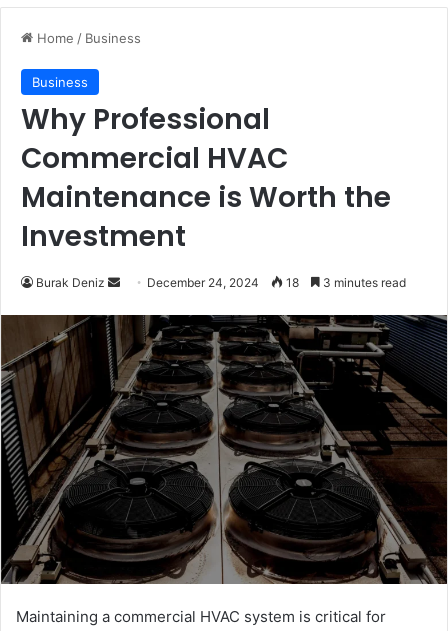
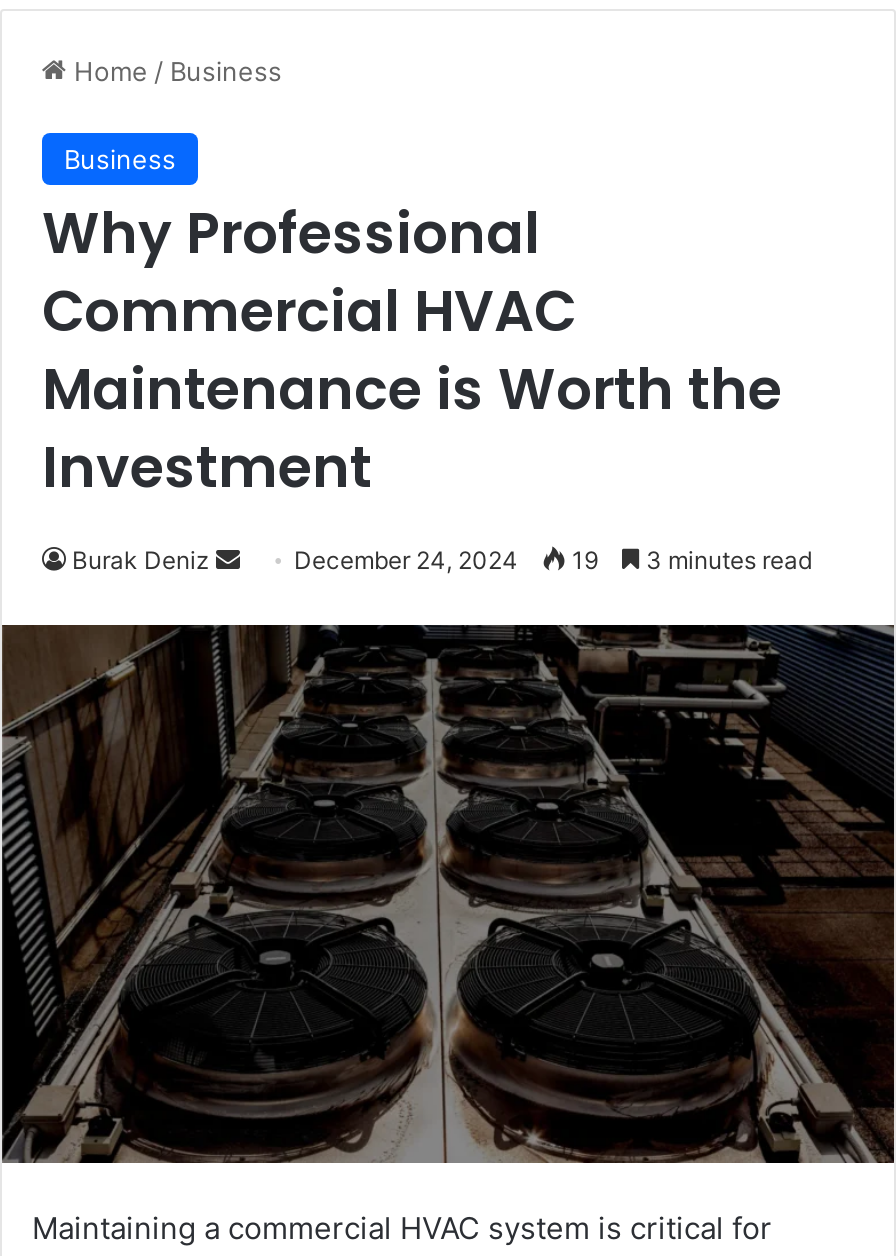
[283,275,299,290] 18 -> [566,545,598,575] 19

